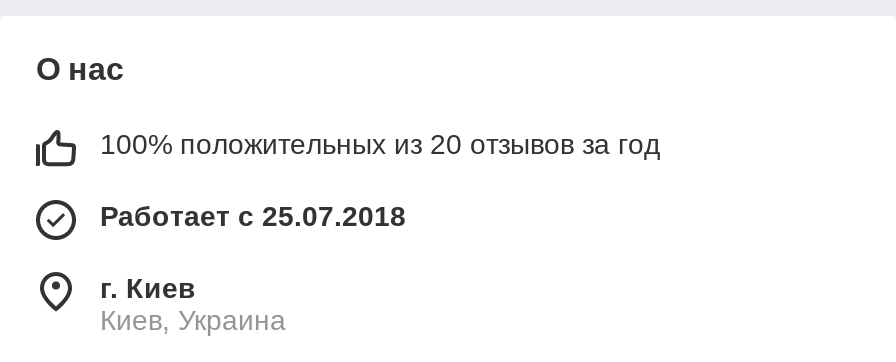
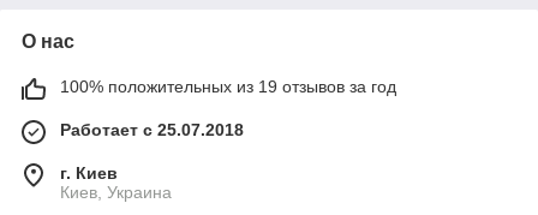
[100,128,660,160] 100% положительных из 20 отзывов за год -> [60,77,396,96] 100% положительных из 19 отзывов за год

